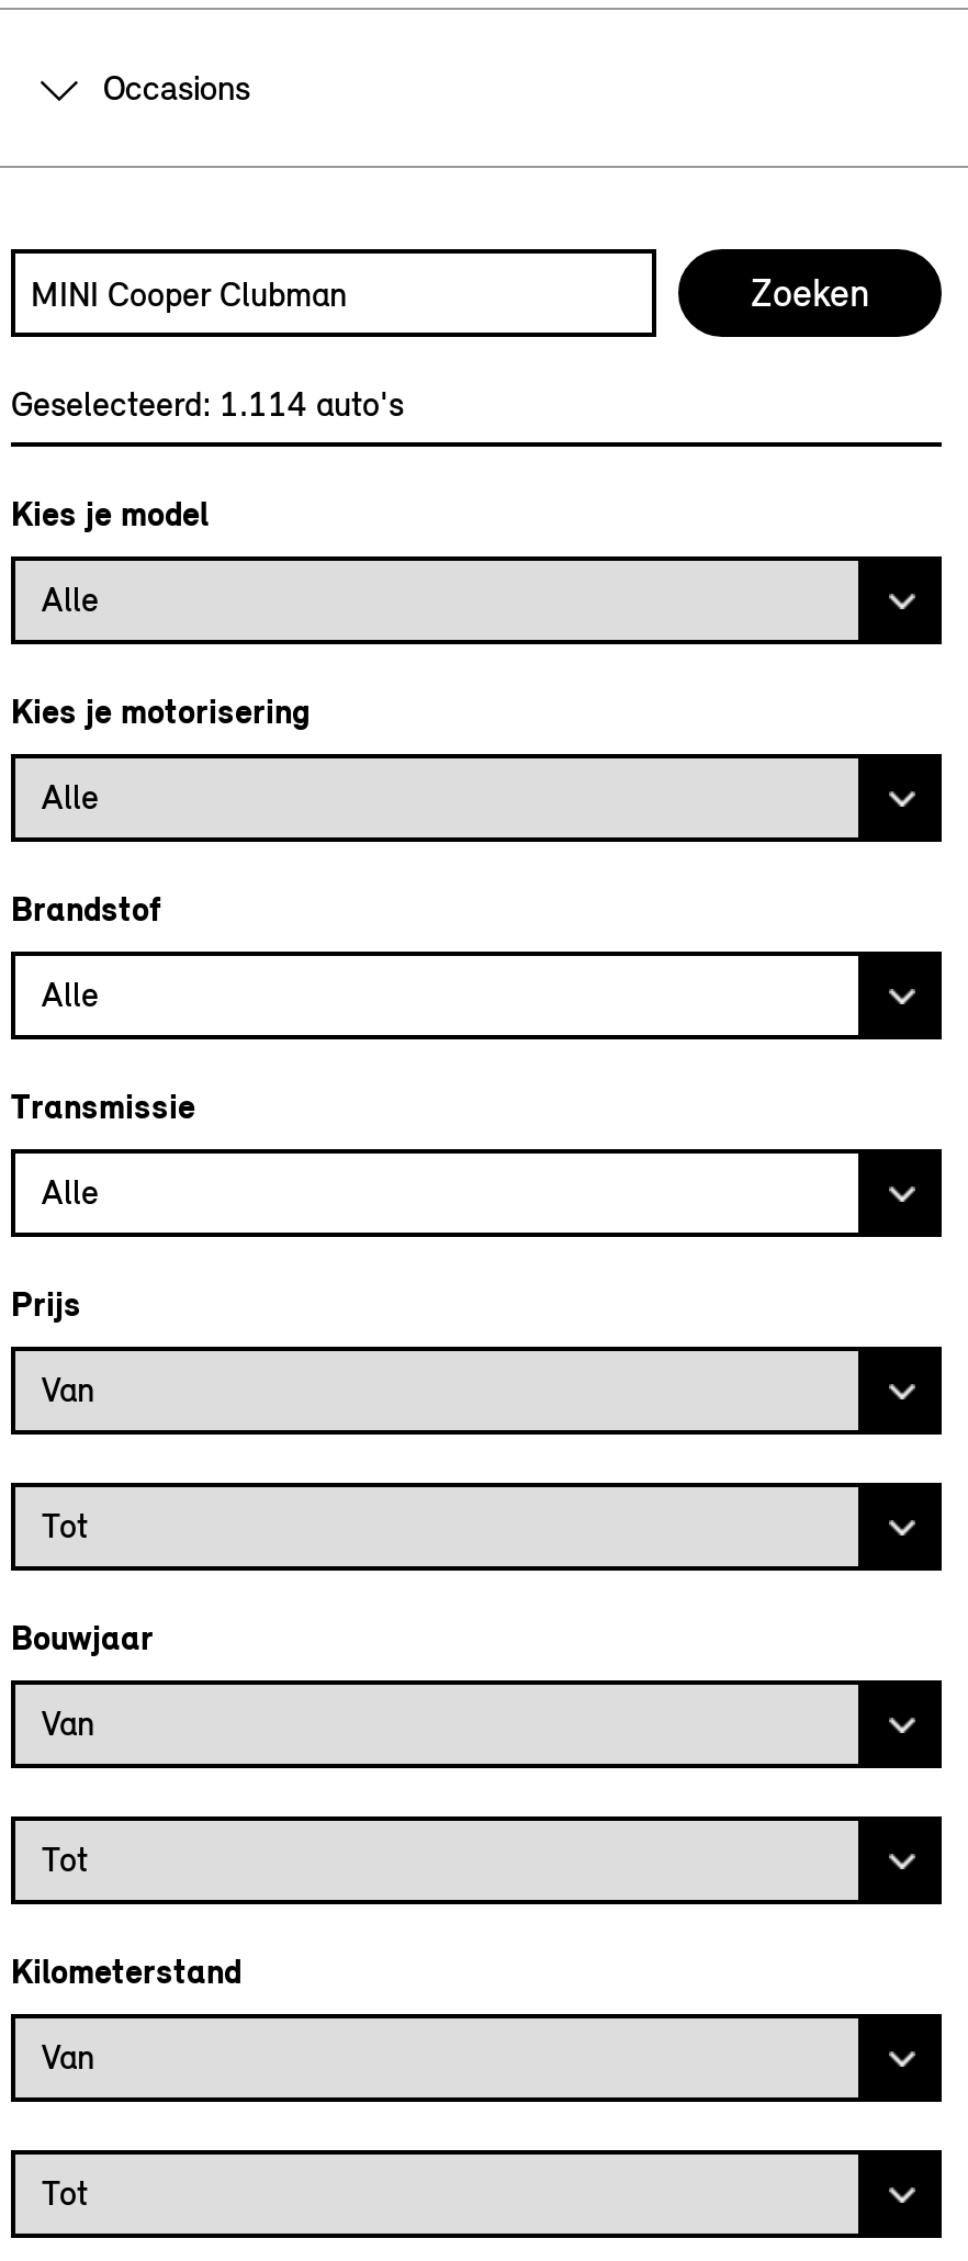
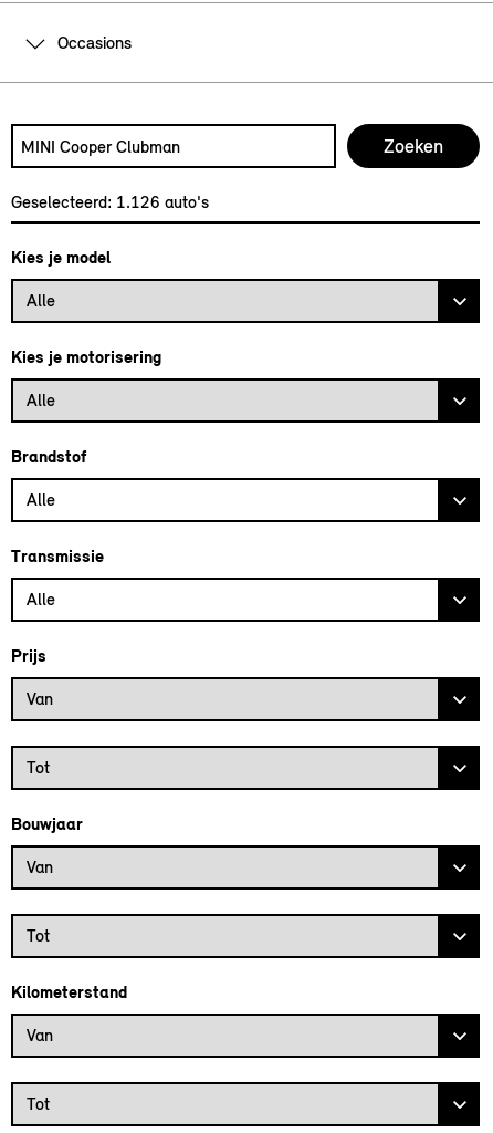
[11,383,404,425] Geselecteerd: 1.114 auto's -> [11,191,209,212] Geselecteerd: 1.126 auto's

